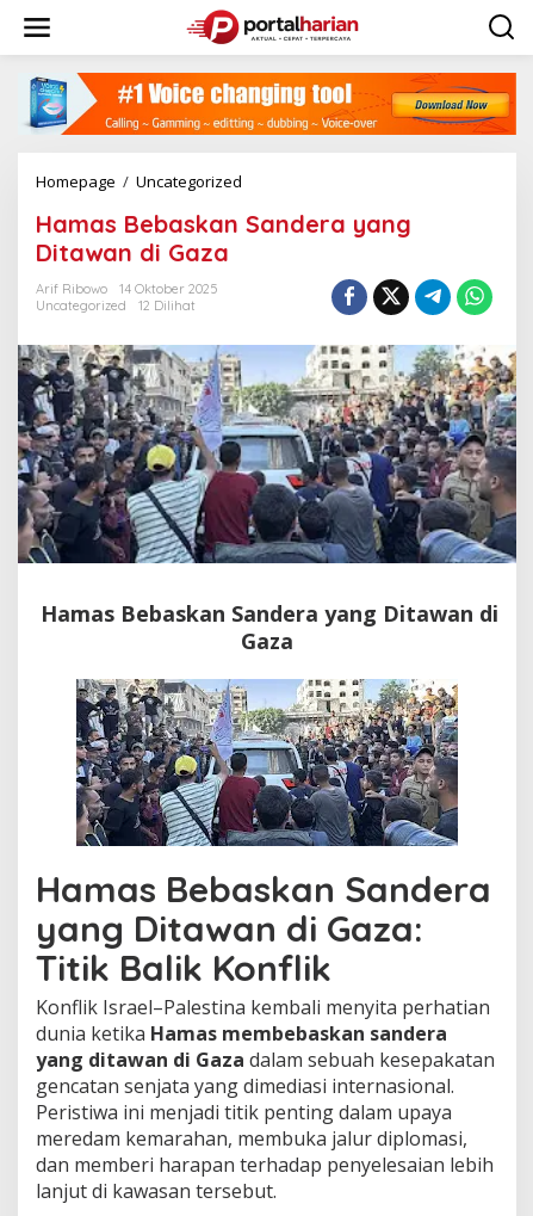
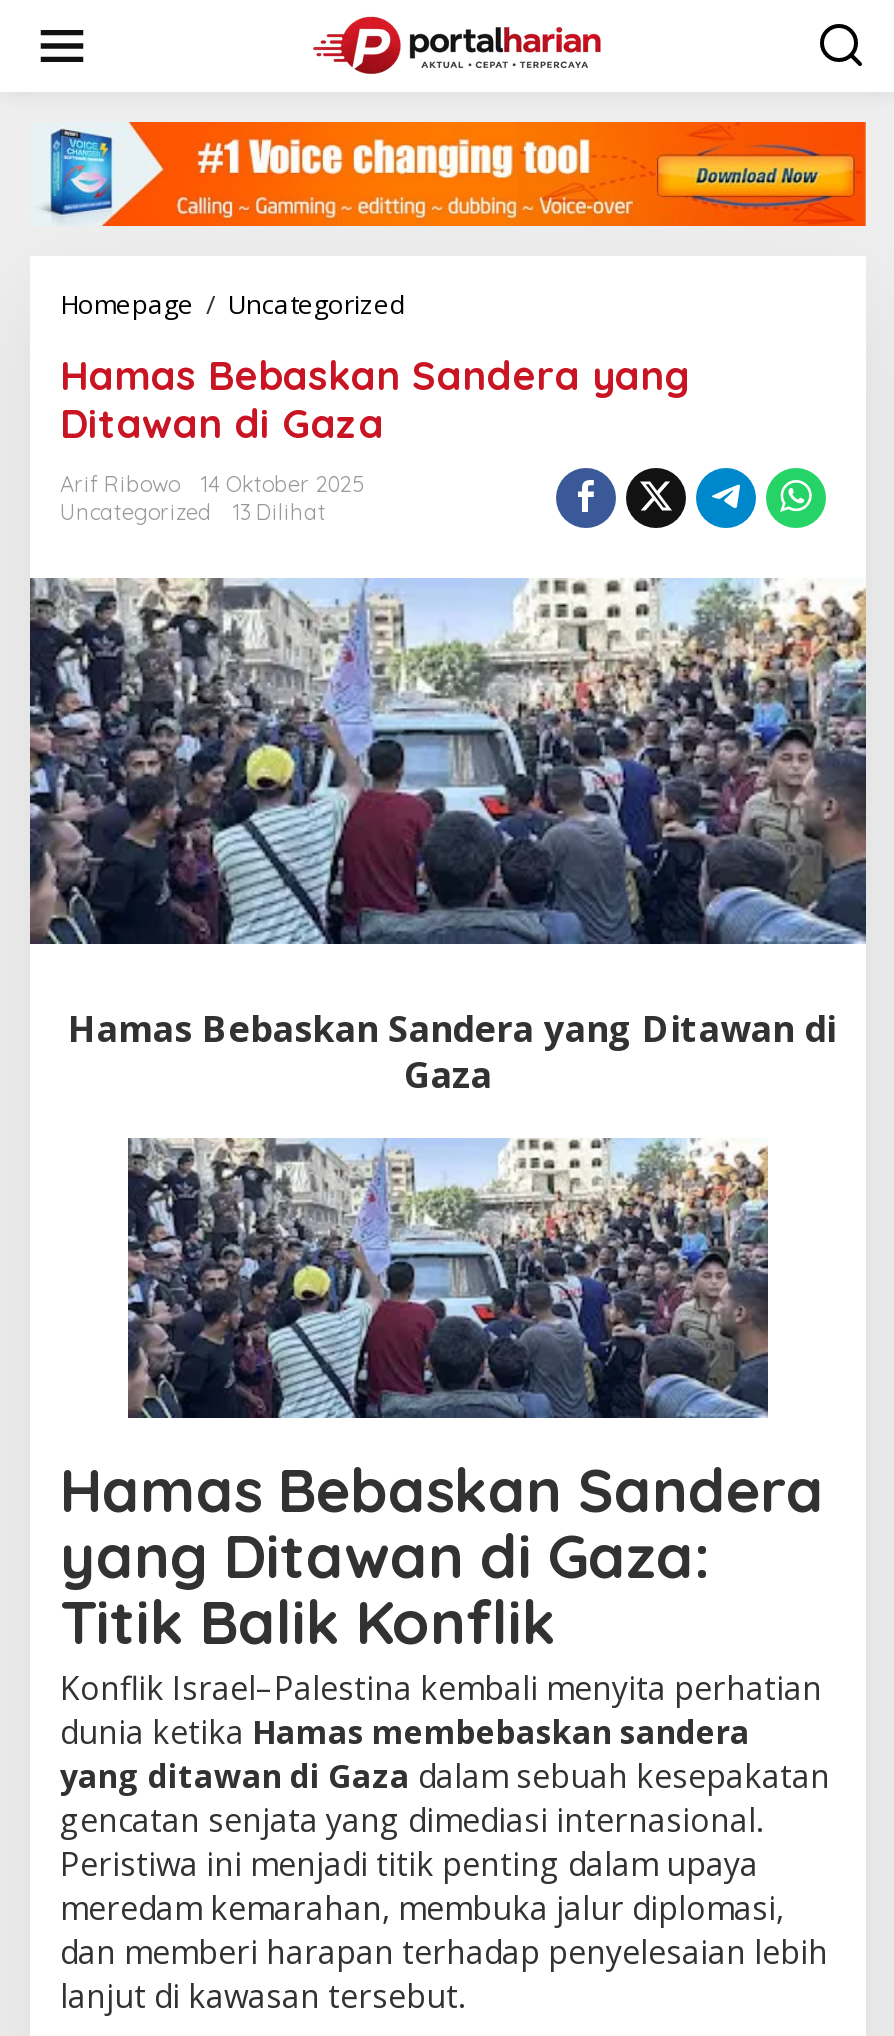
[36,297,196,313] Uncategorized 12 Dilihat -> [60,497,326,525] Uncategorized 13 Dilihat

